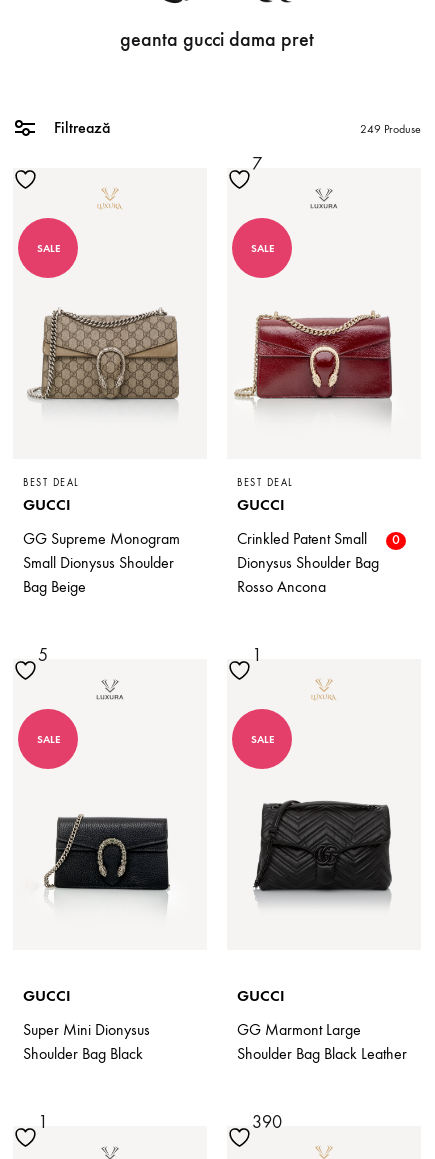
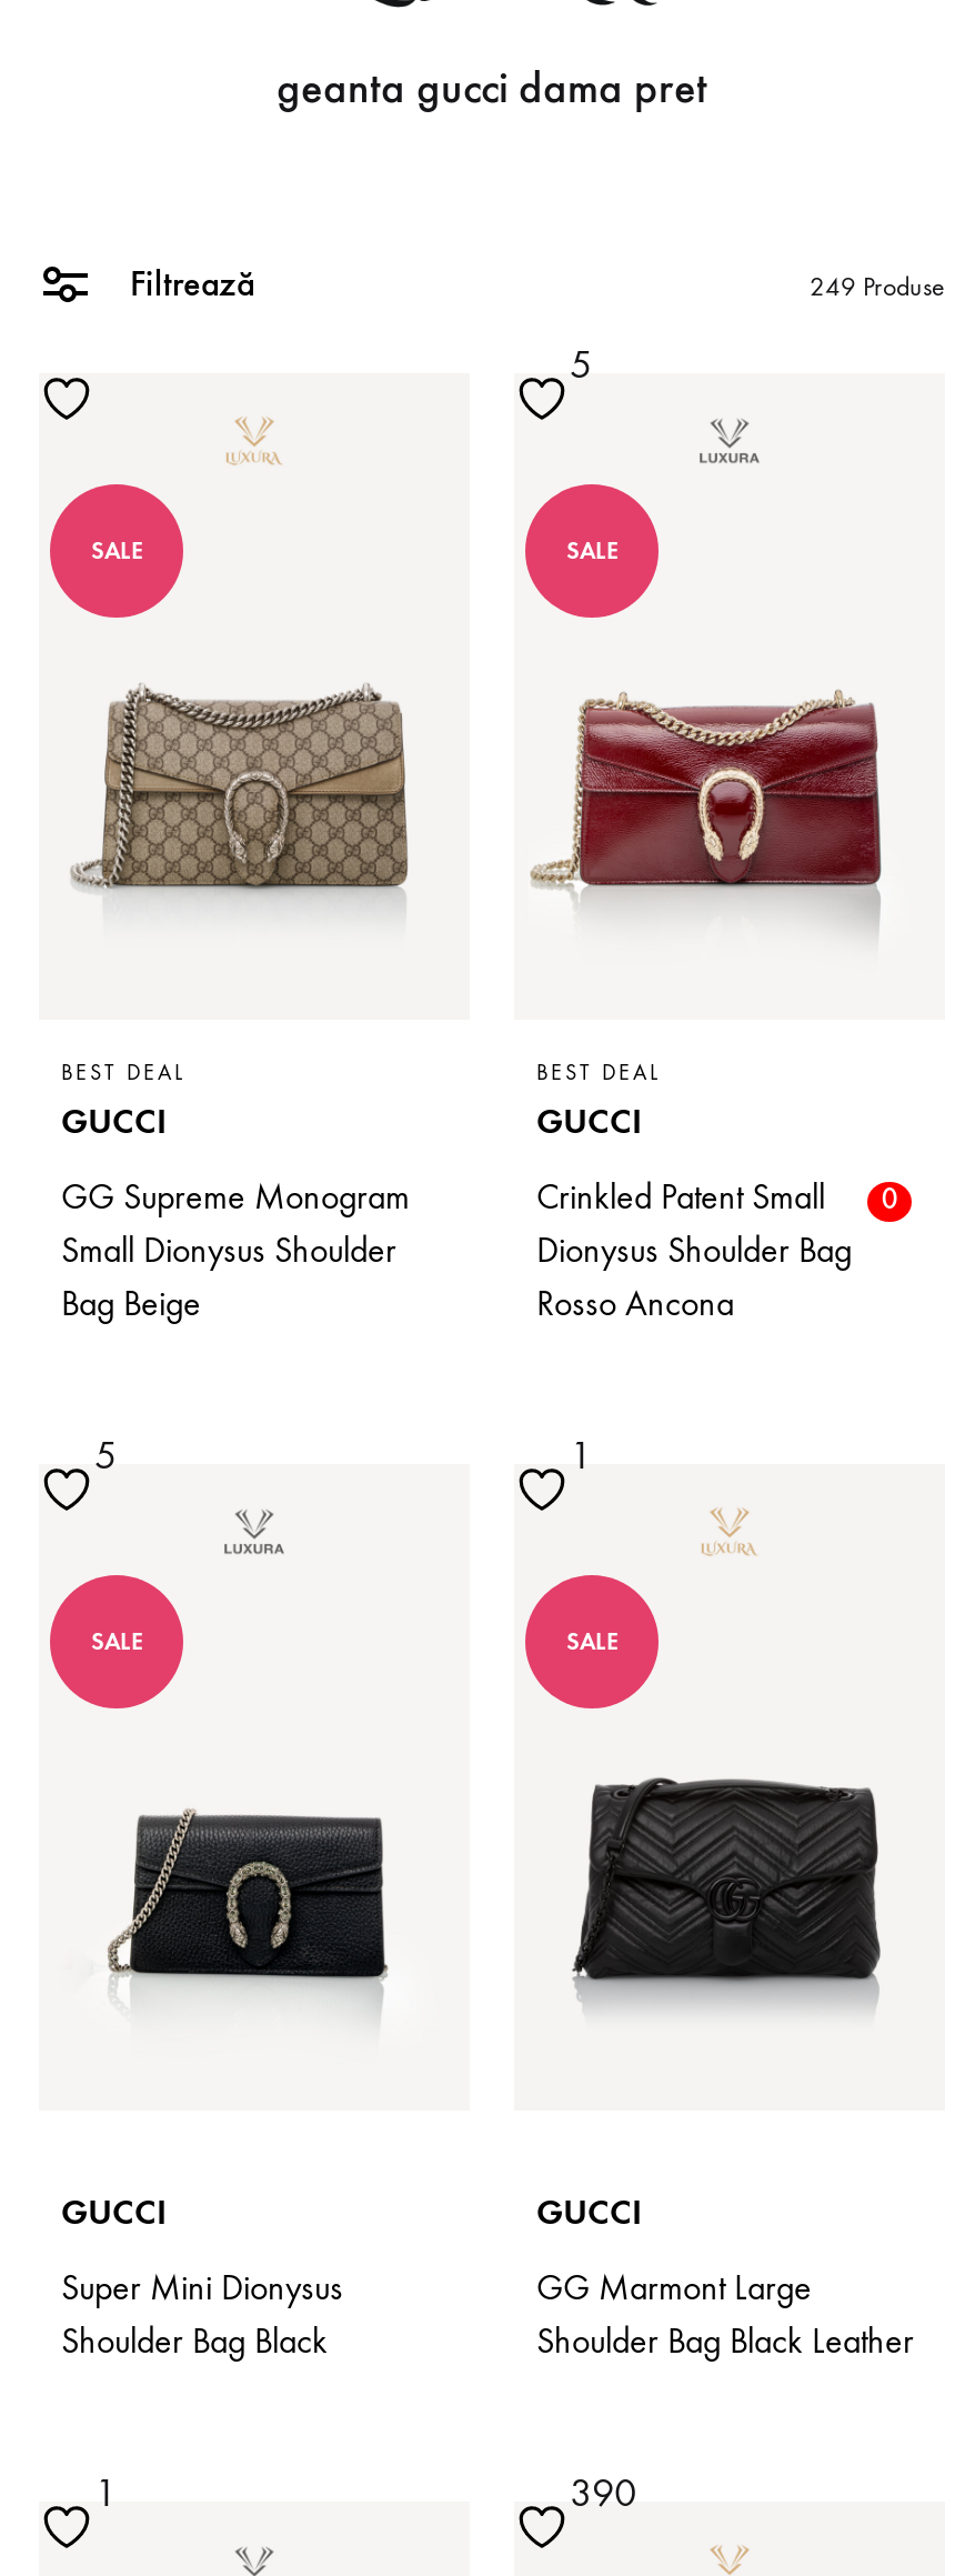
[252,154,262,175] 7 -> [570,343,592,389] 5

